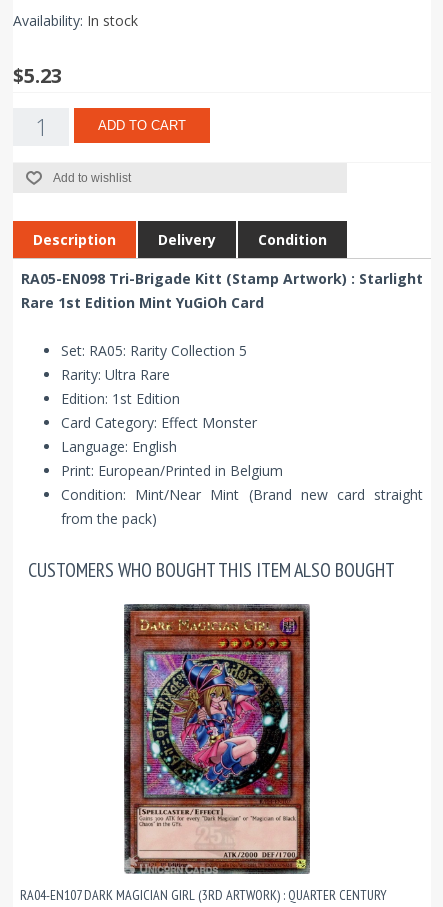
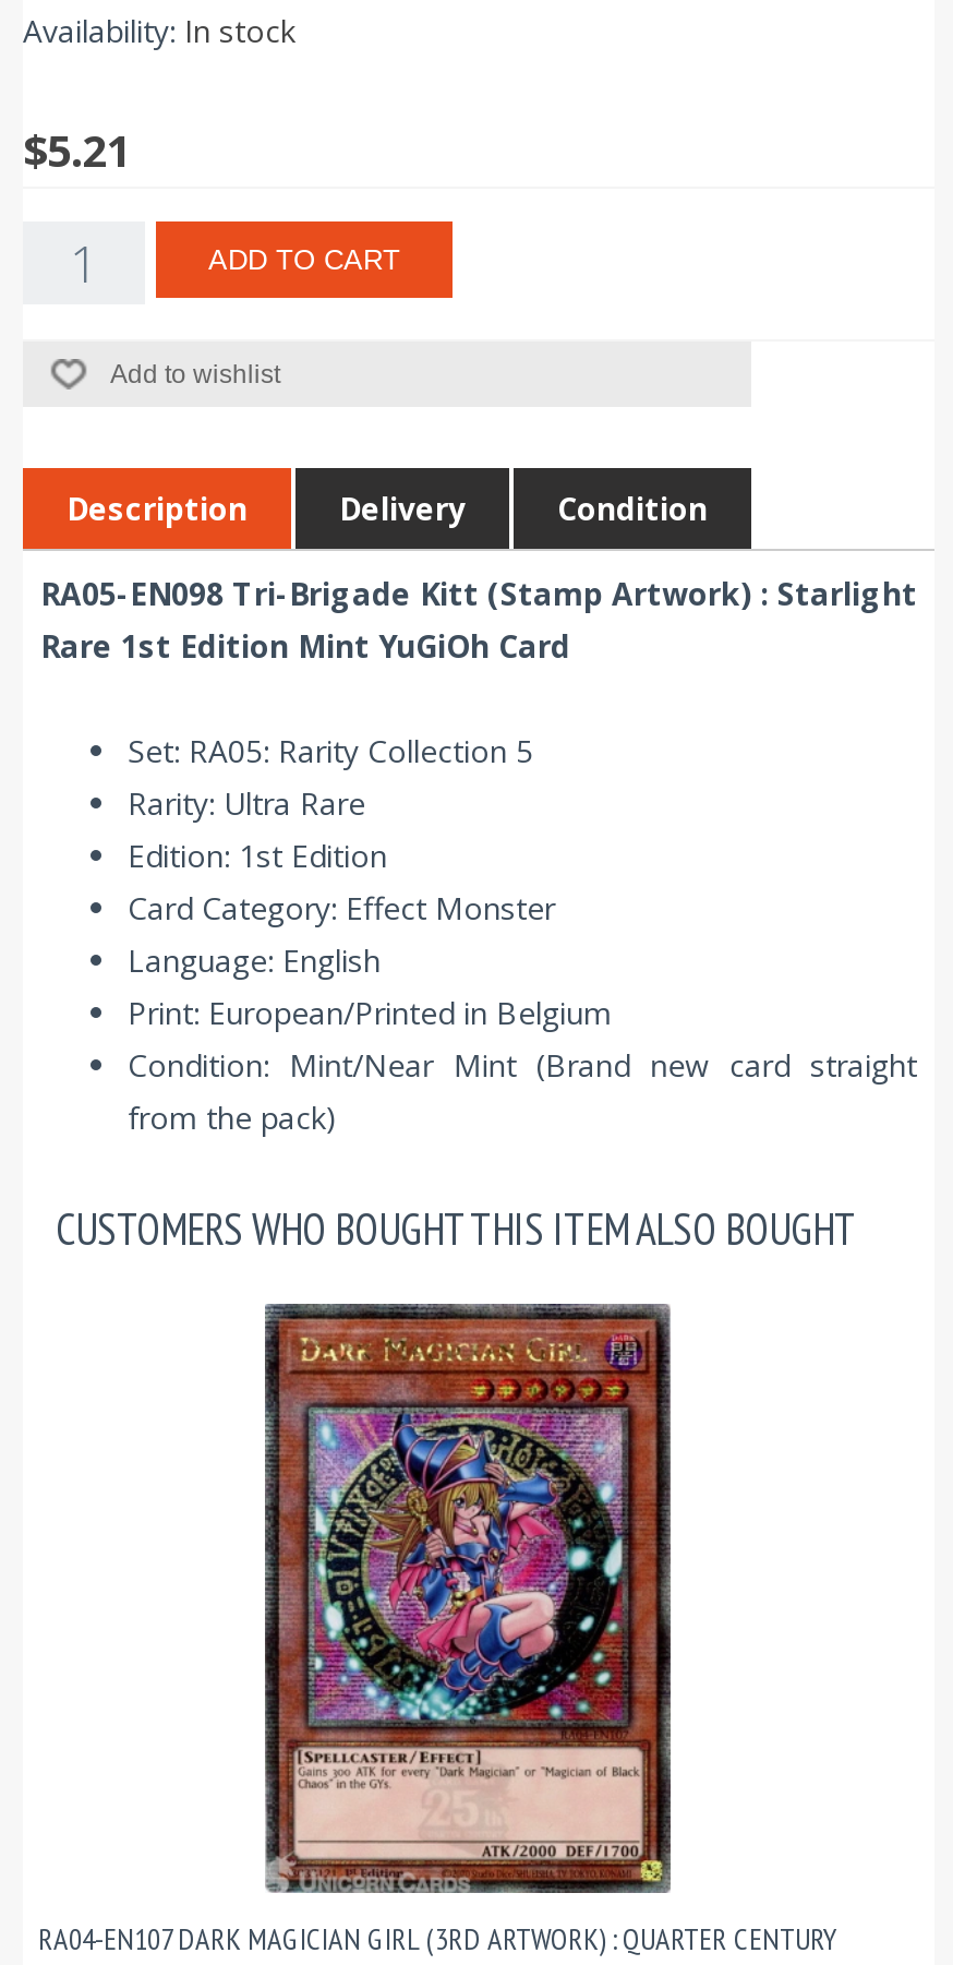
[13,62,62,89] $5.23 -> [23,121,130,180] $5.21

